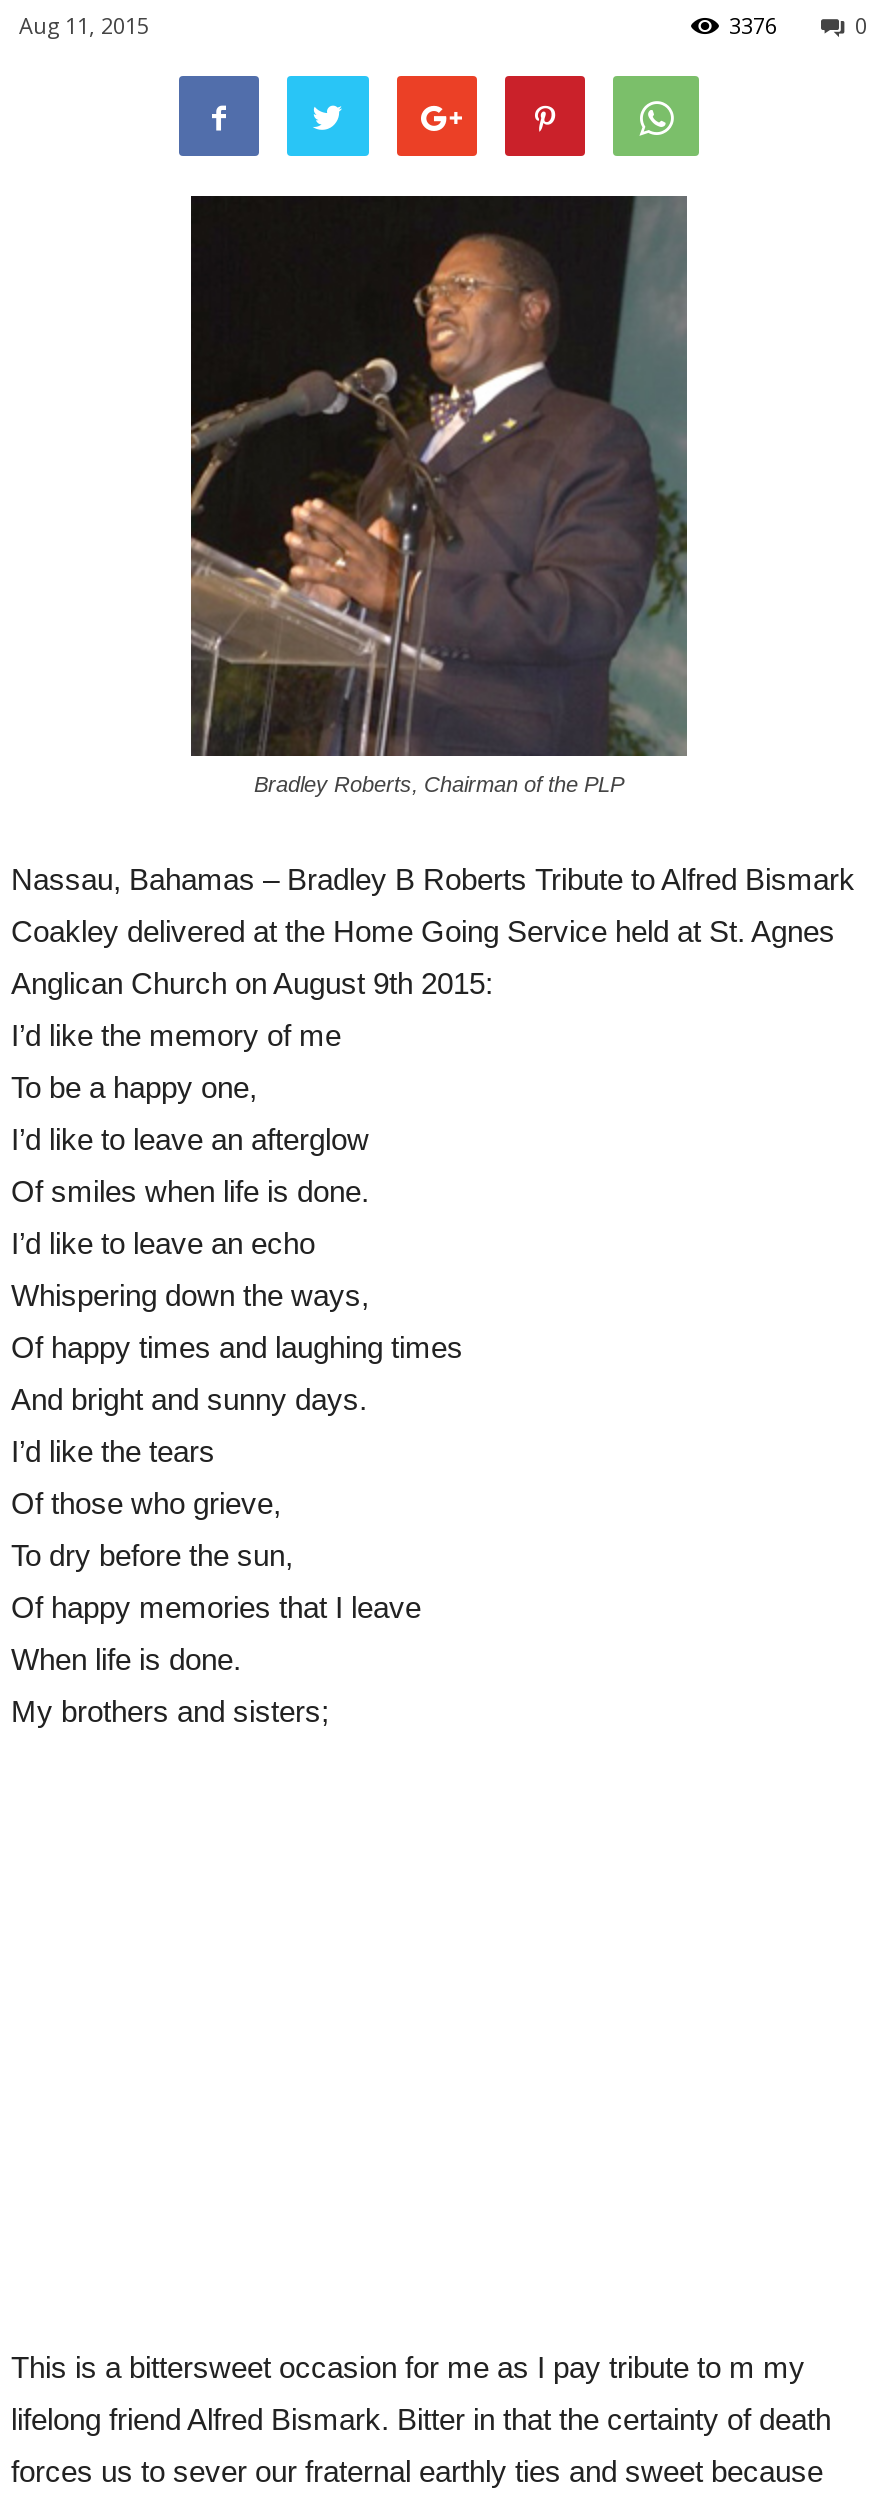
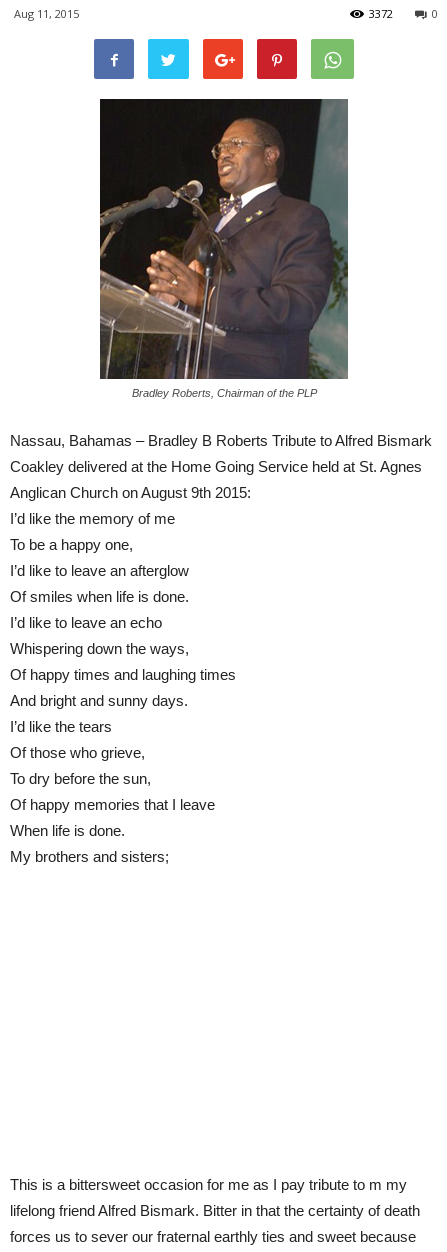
[729,10,777,40] 3376 -> [369,6,393,21] 3372

